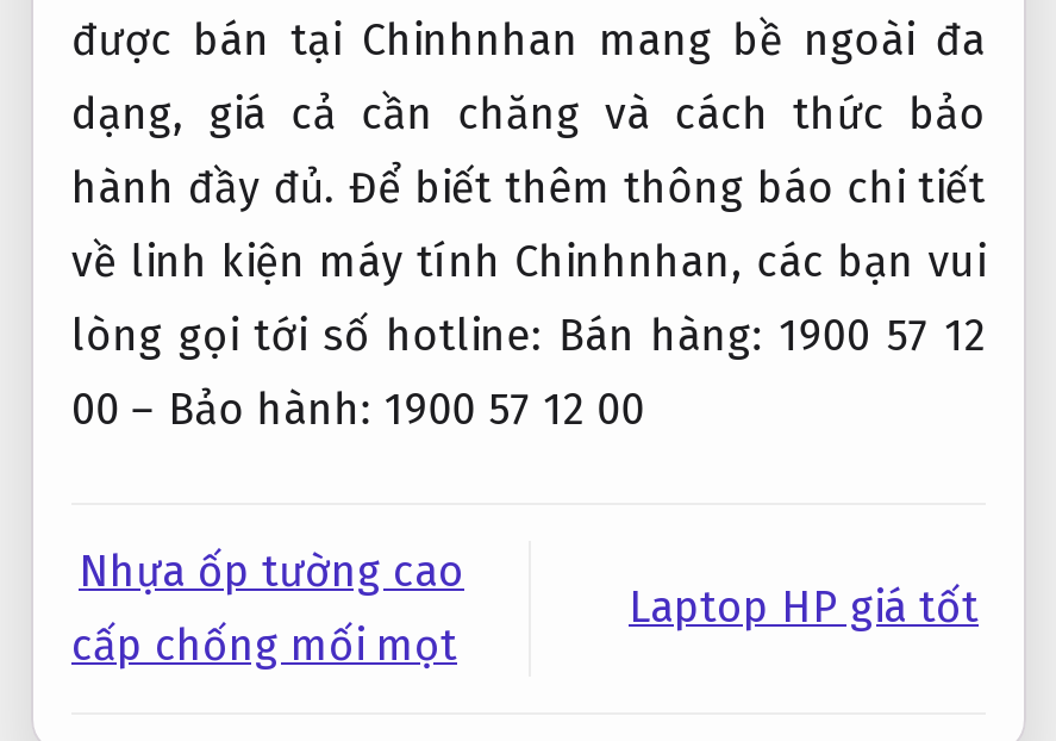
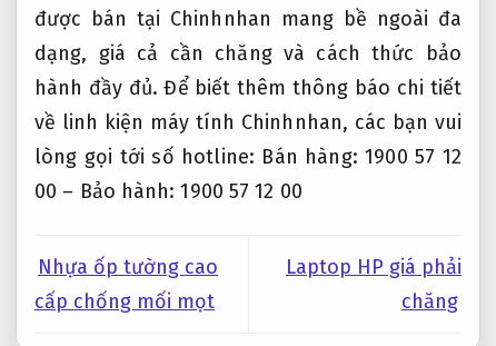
[629,581,979,634] Laptop HP giá tốt -> [286,254,462,313] Laptop HP giá phải | chăng

